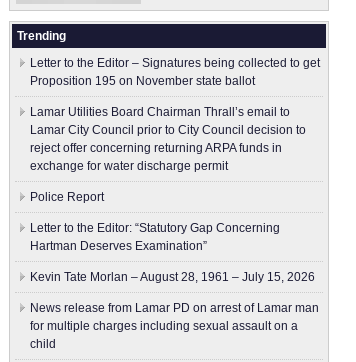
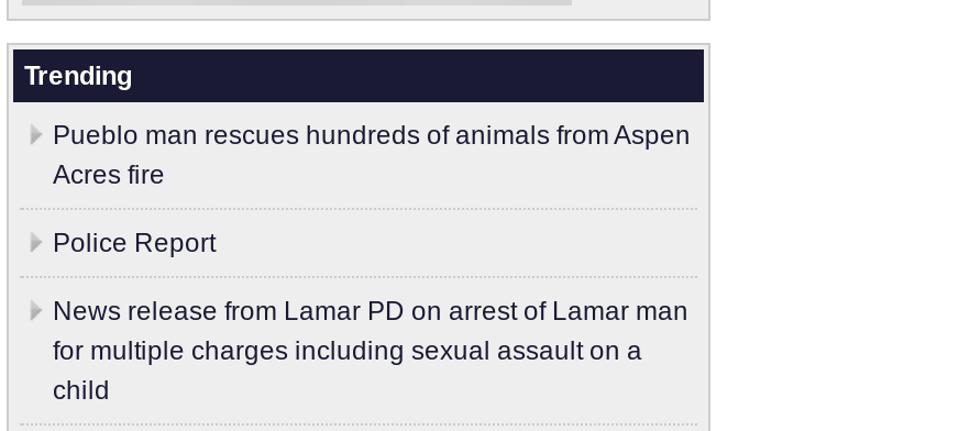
[30,56,320,173] Letter to the Editor – Signatures being collected to get | Proposition 195 on November state ballot | Lamar Utilities Board Chairman Thrall’s email to | Lamar City Council prior to City Council decision to | reject offer concerning returning ARPA funds in | exchange for water discharge permit -> [53,120,691,190] Pueblo man rescues hundreds of animals from Aspen | Acres fire
[30,221,315,284] Letter to the Editor: “Statutory Gap Concerning | Hartman Deserves Examination” | Kevin Tate Morlan – August 28, 1961 – July 15, 2026 -> none

